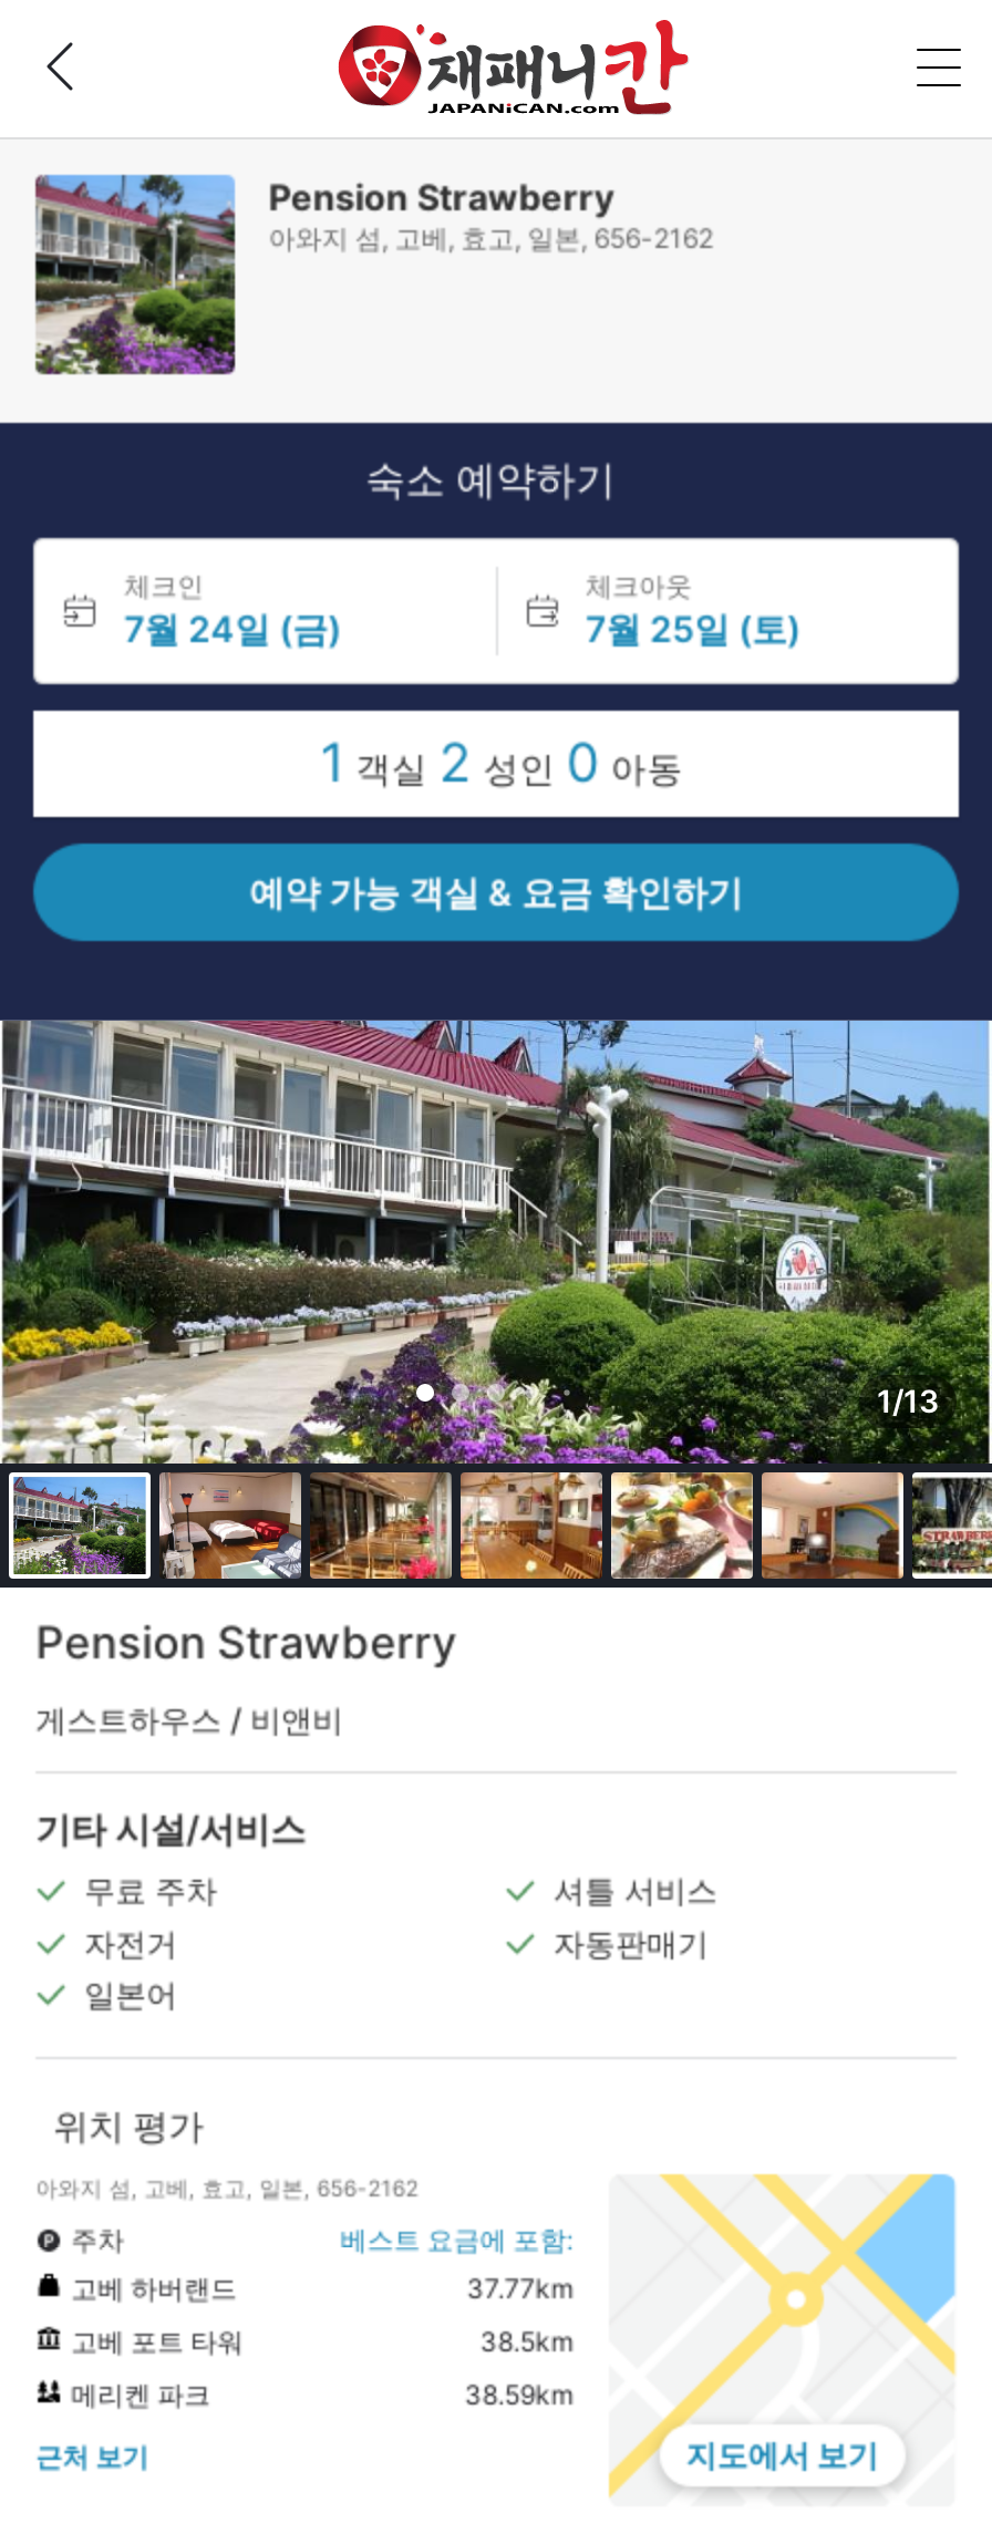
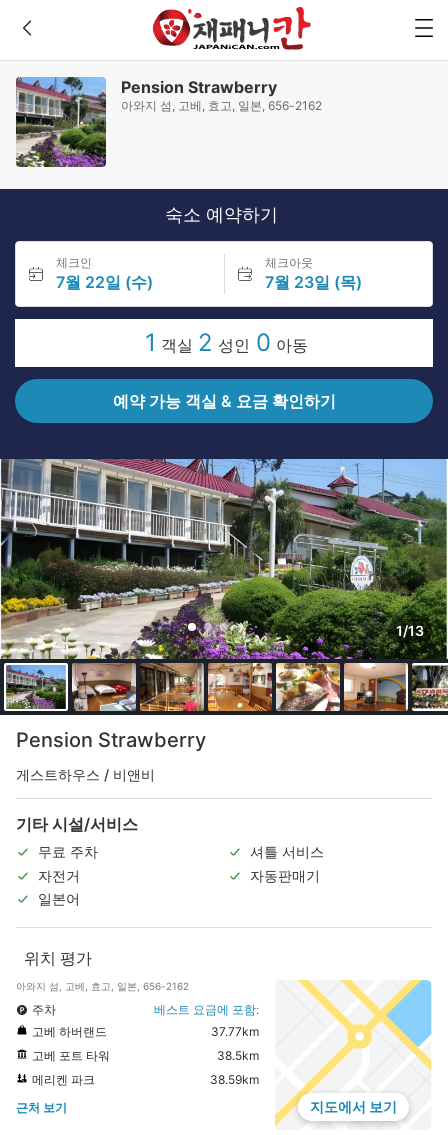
[124,607,341,651] 7월 24일 (금) -> [56,272,153,292] 7월 22일 (수)
[586,607,800,651] 7월 25일 (토) -> [264,272,361,292] 7월 23일 (목)

